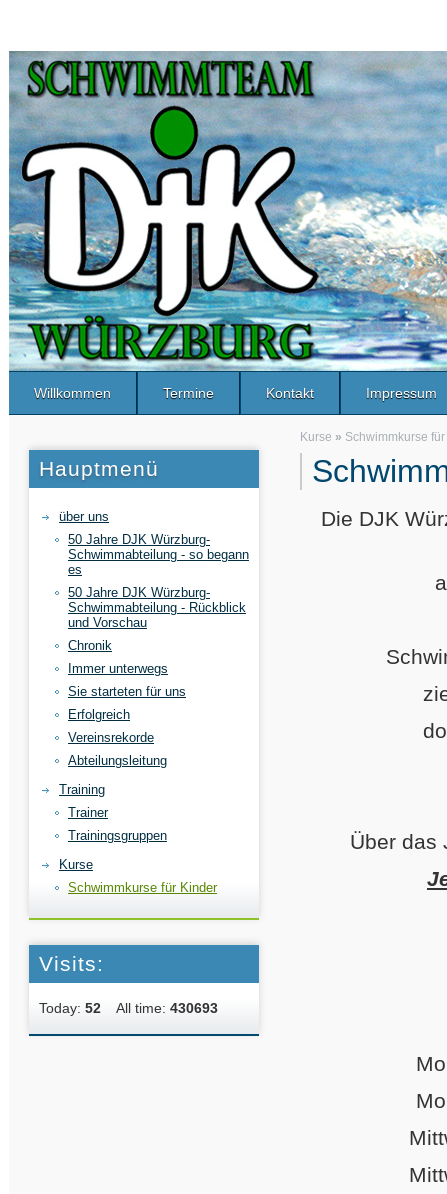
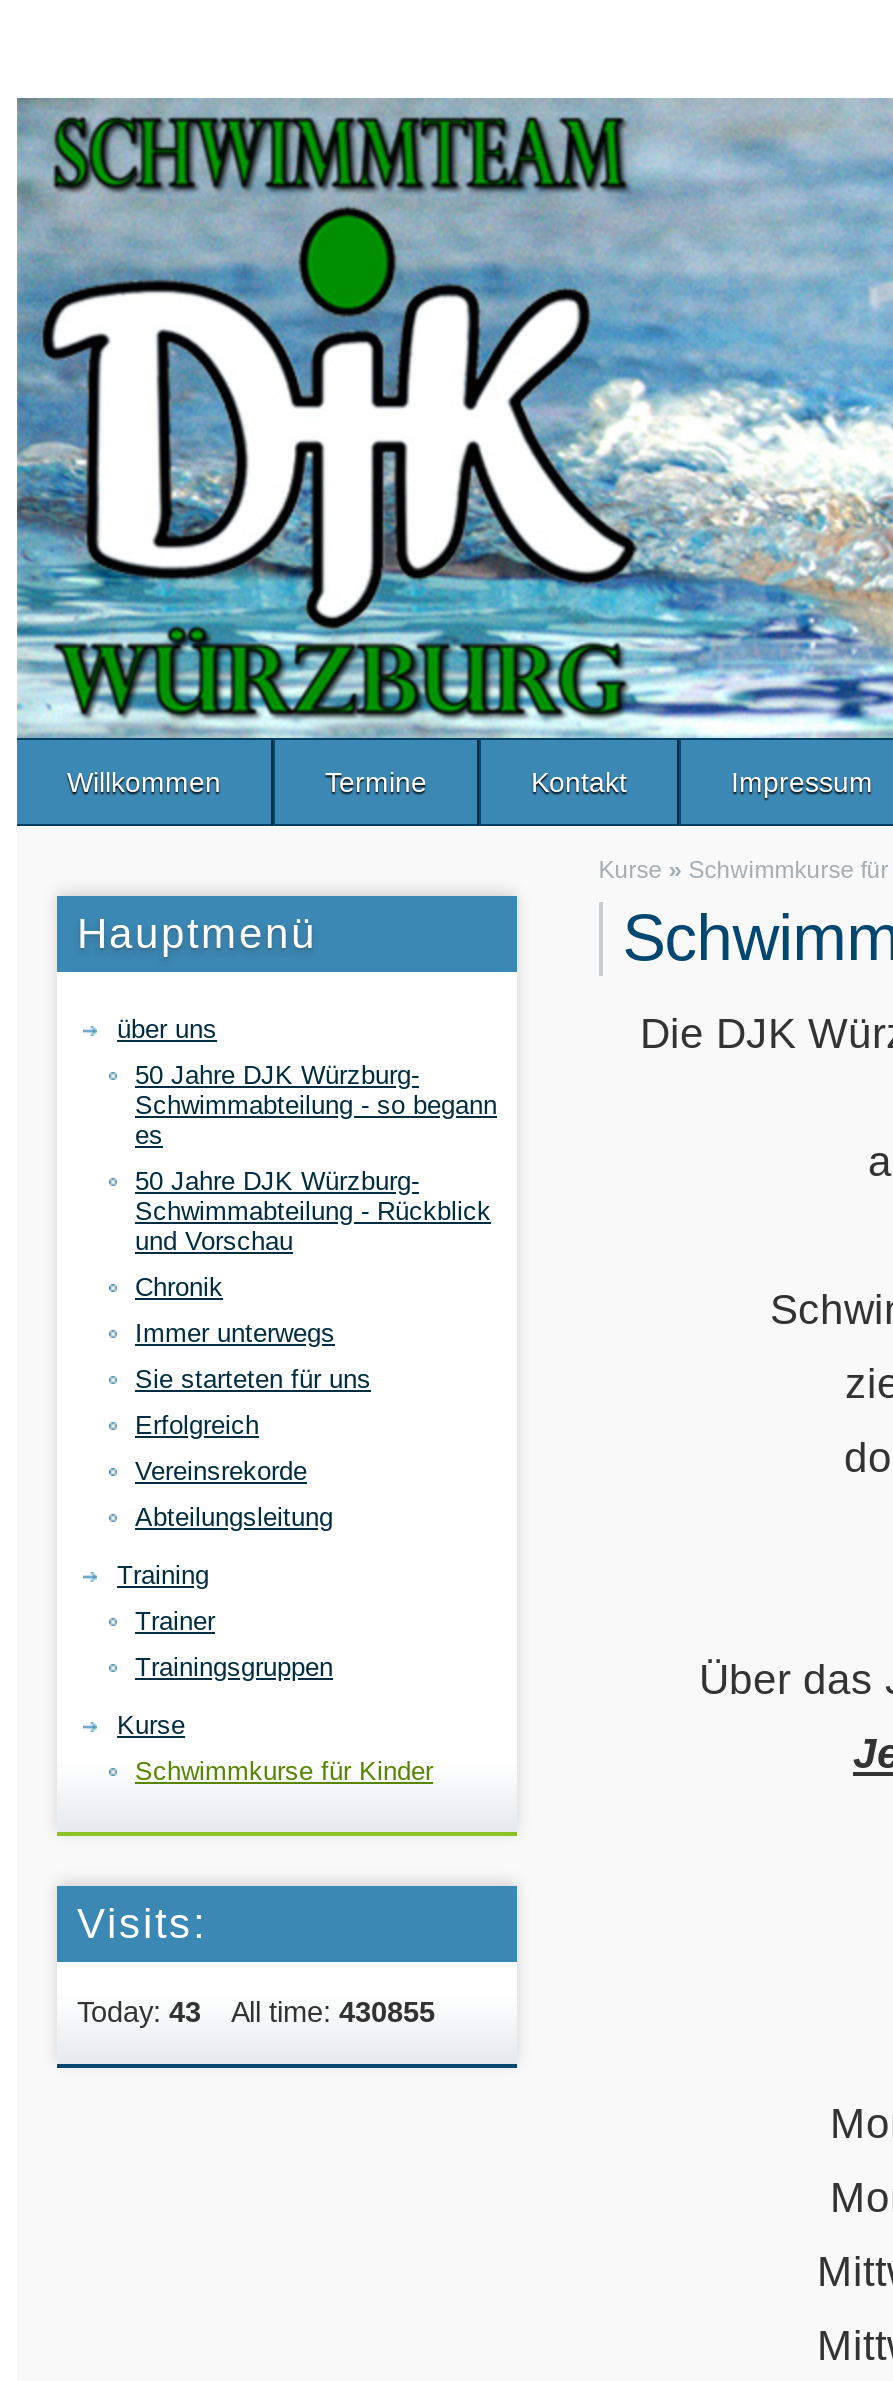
[39,1000,101,1016] Today: 52 -> [77,1996,201,2028] Today: 43
[116,1000,218,1016] All time: 430693 -> [231,1996,435,2028] All time: 430855

